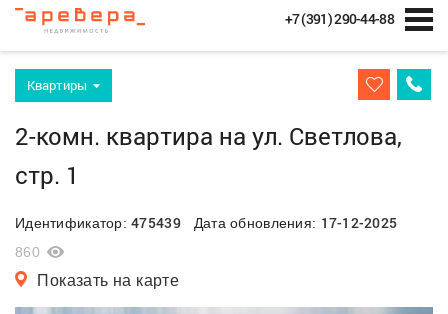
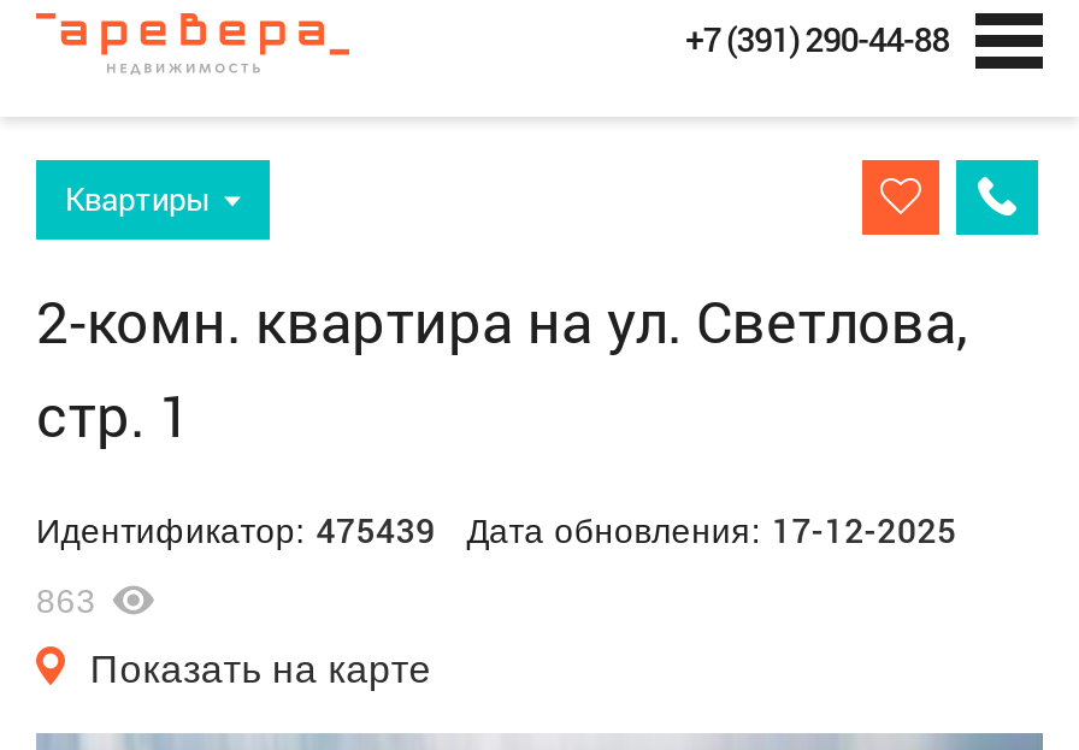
[15,244,40,260] 860 -> [36,581,96,620] 863

